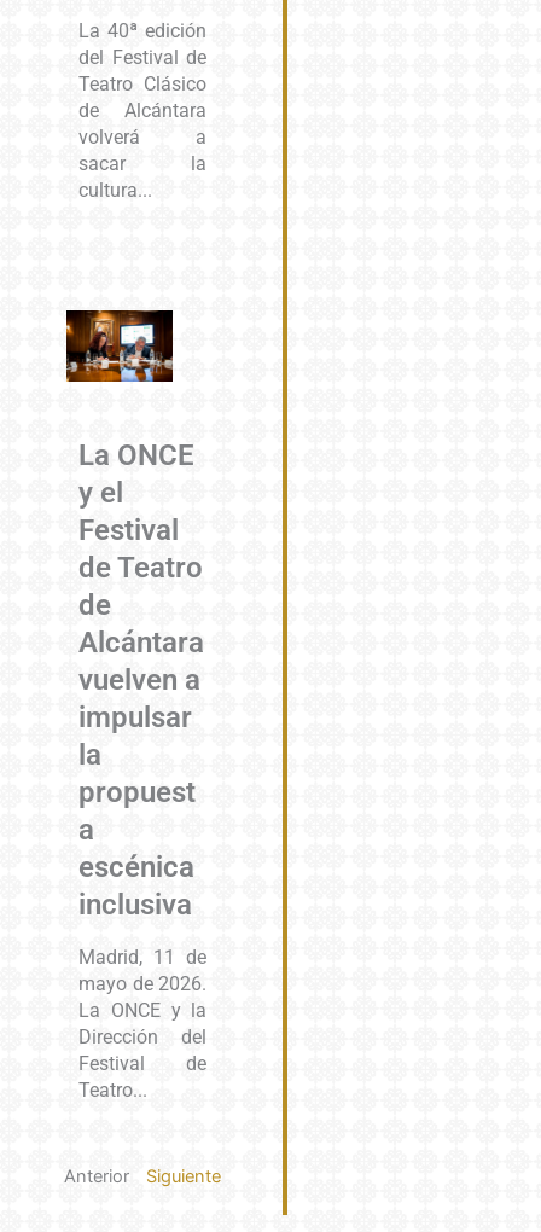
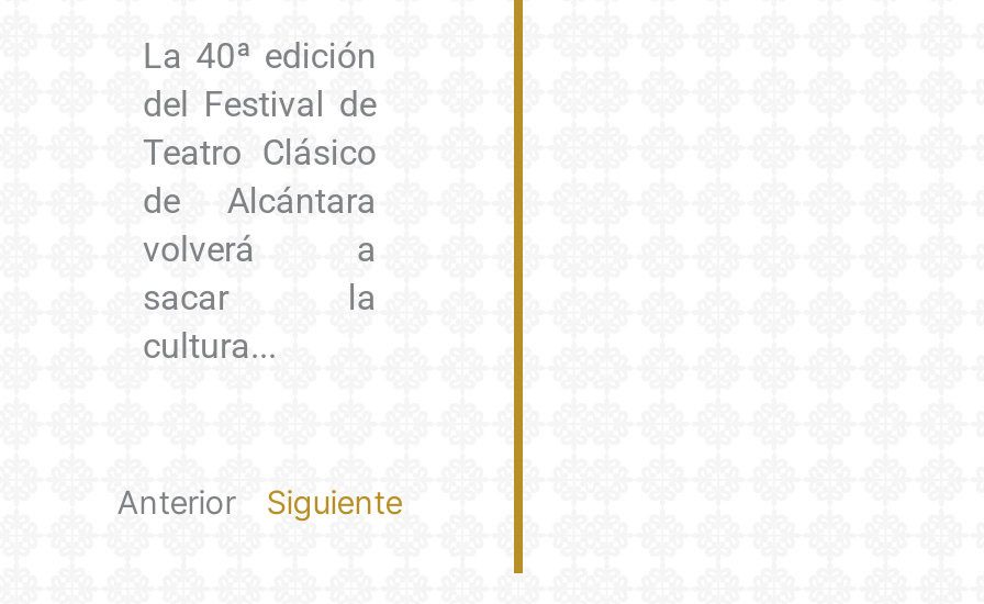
[65,309,174,383] [image] -> none
[78,439,207,1102] La ONCE | y el | Festival | de Teatro | de | Alcántara | vuelven a | impulsar | la | propuest | a | escénica | inclusiva | Madrid, 11 de | mayo de 2026. | La ONCE y la | Dirección del | Festival de | Teatro... -> none

